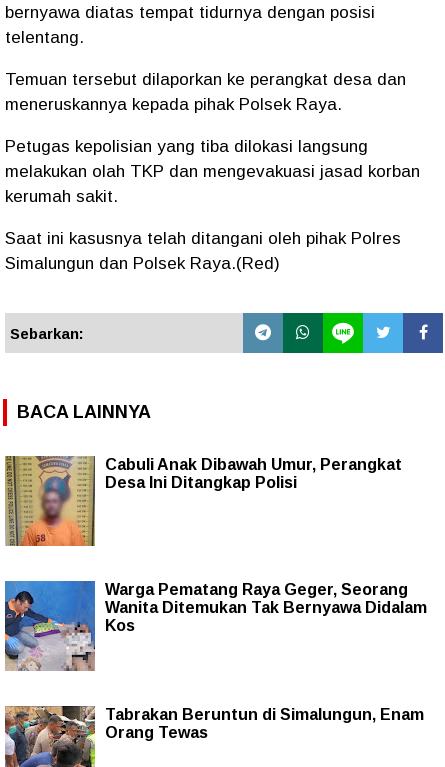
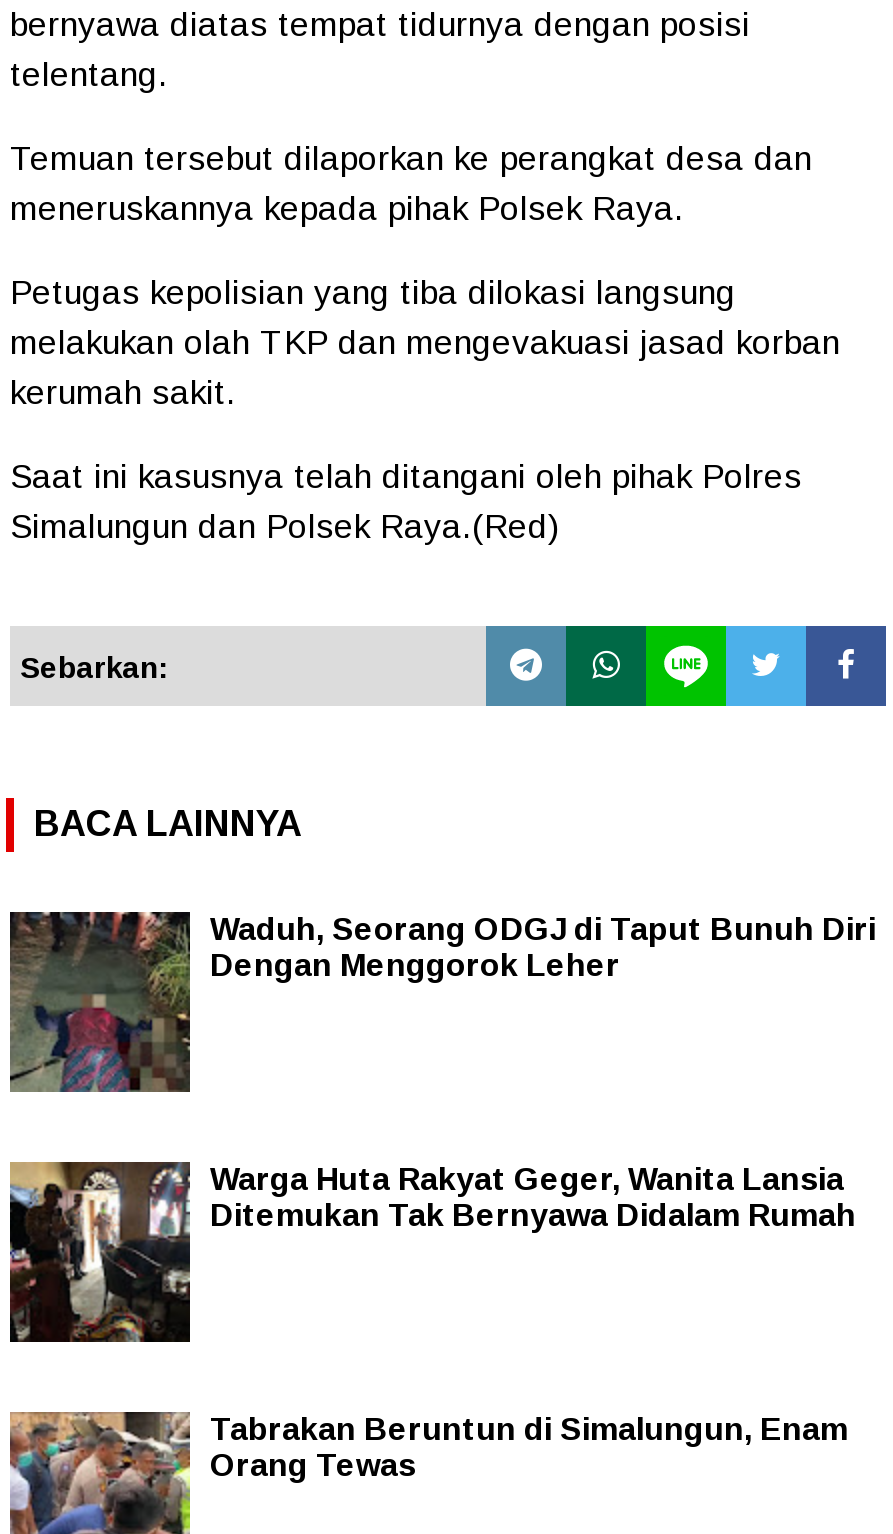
[4,455,402,547] [image] | Cabuli Anak Dibawah Umur, Perangkat | Desa Ini Ditangkap Polisi -> [8,910,876,1094] [image] | Waduh, Seorang ODGJ di Taput Bunuh Diri | Dengan Menggorok Leher
[4,580,427,672] [image] | Warga Pematang Raya Geger, Seorang | Wanita Ditemukan Tak Bernyawa Didalam | Kos -> [8,1160,856,1344] [image] | Warga Huta Rakyat Geger, Wanita Lansia | Ditemukan Tak Bernyawa Didalam Rumah

